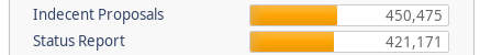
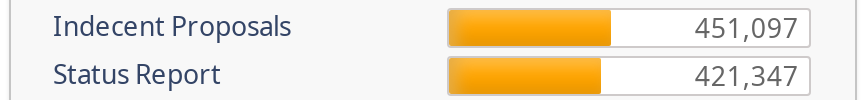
[385,5,442,25] 450,475 -> [695,10,799,46] 451,097
[385,32,442,52] 421,171 -> [695,58,799,94] 421,347

